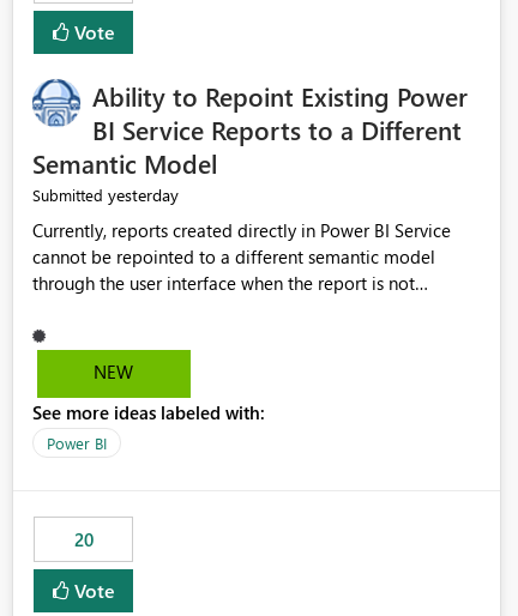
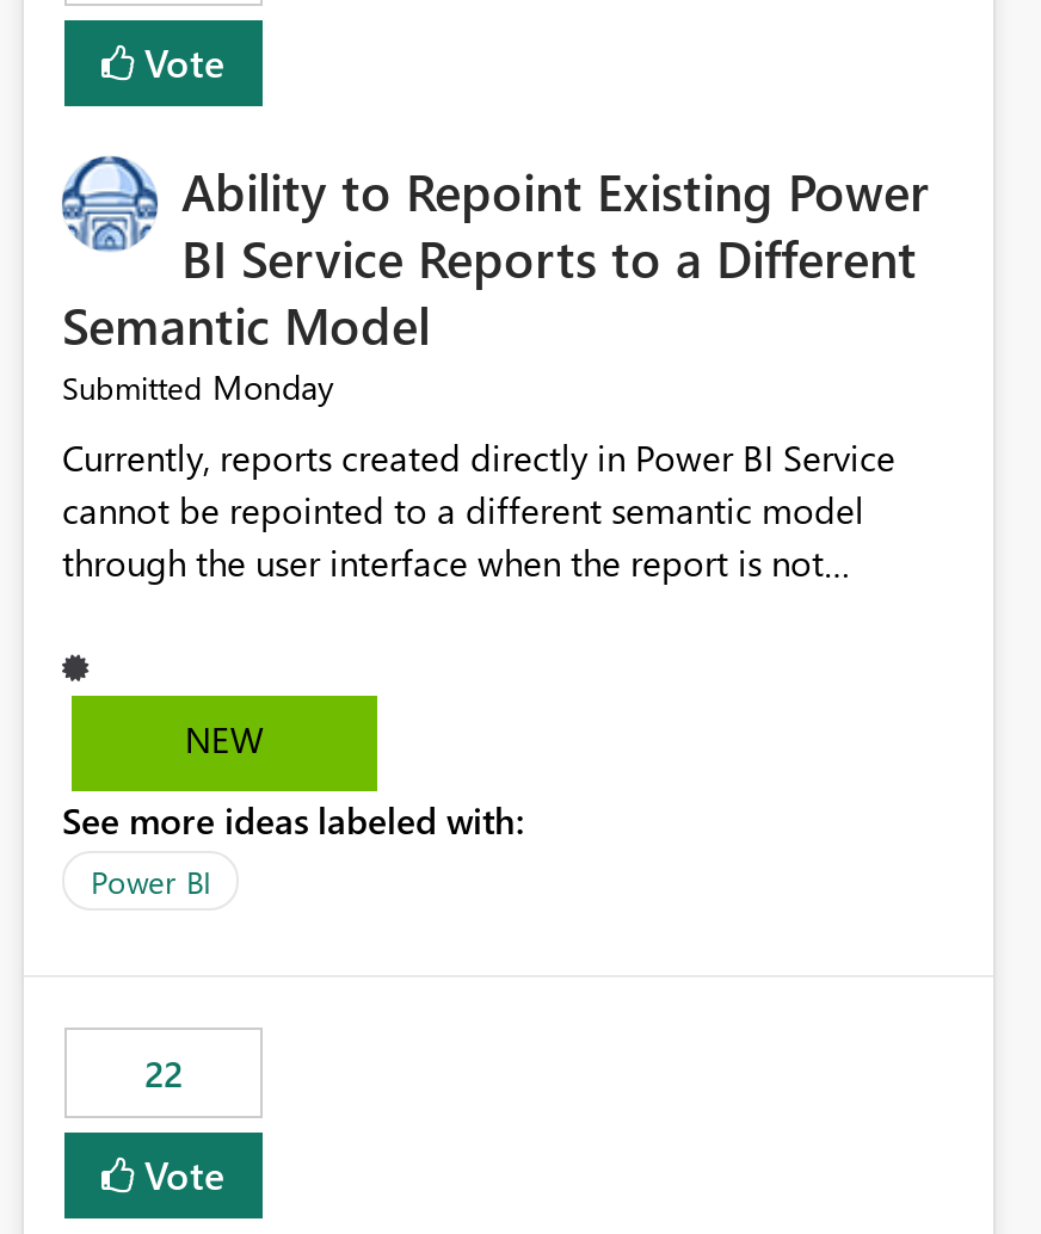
[32,184,179,207] Submitted yesterday -> [62,365,334,410] Submitted Monday
[74,528,93,552] 20 -> [144,1050,183,1098] 22

